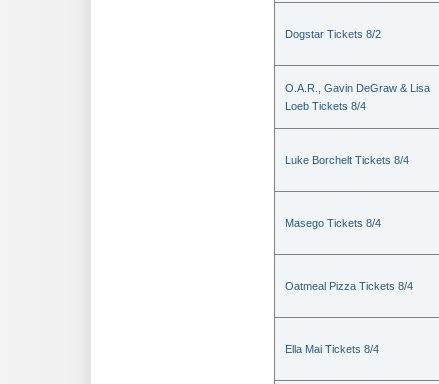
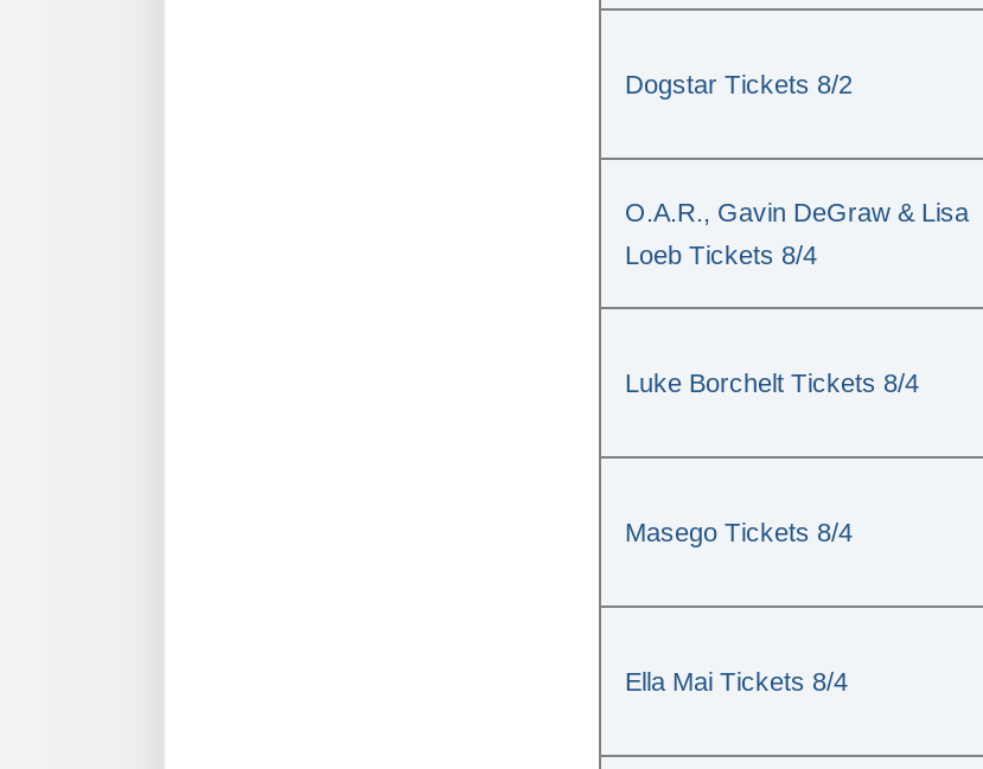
[285,280,413,292] Oatmeal Pizza Tickets 8/4 -> none

